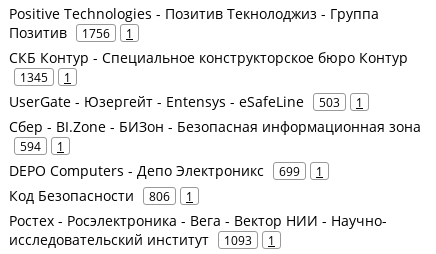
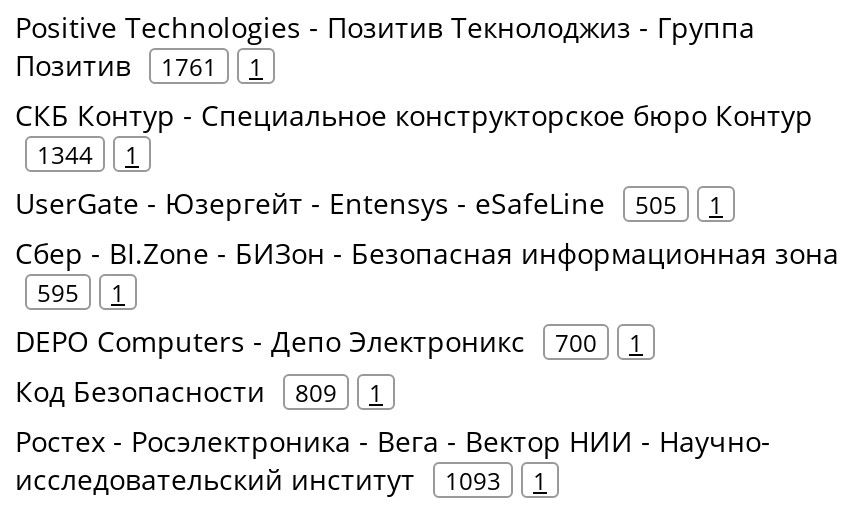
[9,23,133,42] Позитив 1756 1 -> [15,46,263,84] Позитив 1761 1
[20,69,71,85] 1345 1 -> [37,138,139,170] 1344 1
[9,92,363,111] UserGate - Юзергейт - Entensys - eSafeLine 503 1 -> [15,184,723,222] UserGate - Юзергейт - Entensys - eSafeLine 505 1
[20,138,64,154] 594 1 -> [37,276,125,308] 595 1
[9,161,323,180] DEPO Computers - Депо Электроникс 699 1 -> [15,322,643,360] DEPO Computers - Депо Электроникс 700 1
[9,186,193,205] Код Безопасности 806 1 -> [15,372,383,410] Код Безопасности 809 1

